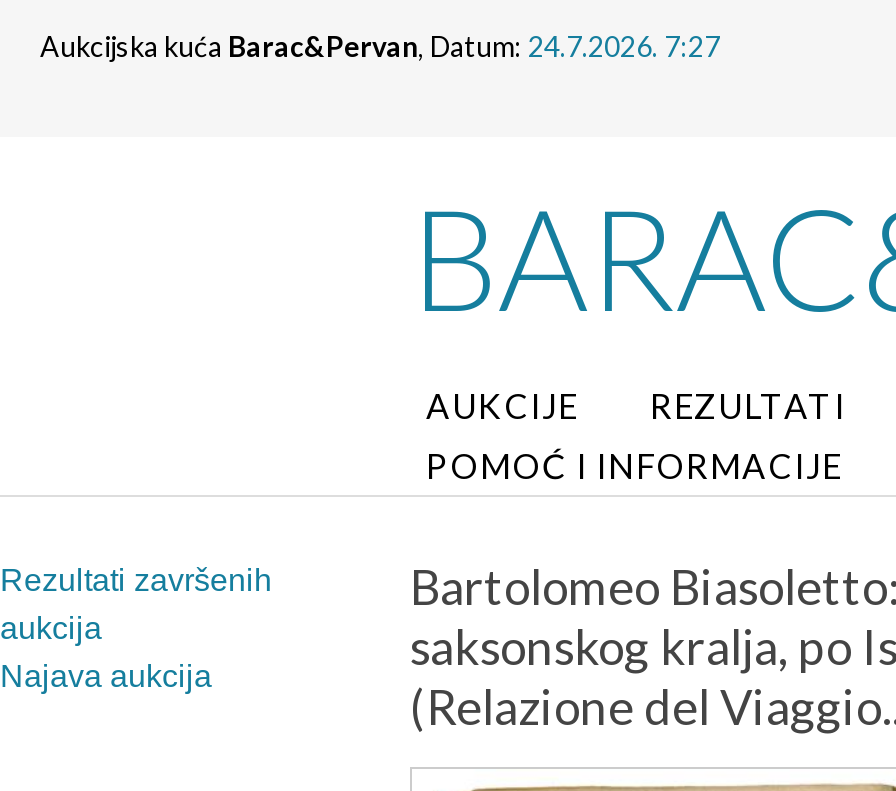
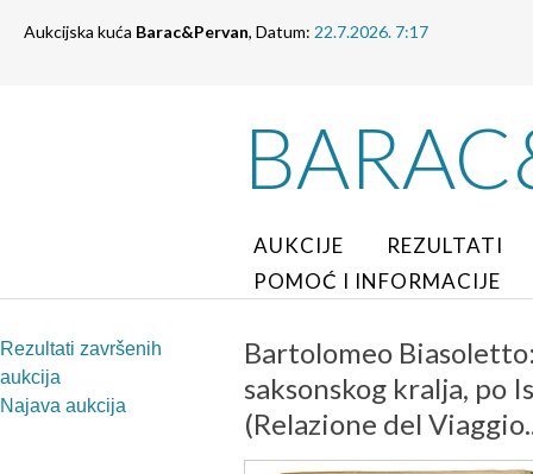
[40,29,720,63] Aukcijska kuća Barac&Pervan, Datum: 24.7.2026. 7:27 -> [24,21,428,42] Aukcijska kuća Barac&Pervan, Datum: 22.7.2026. 7:17

